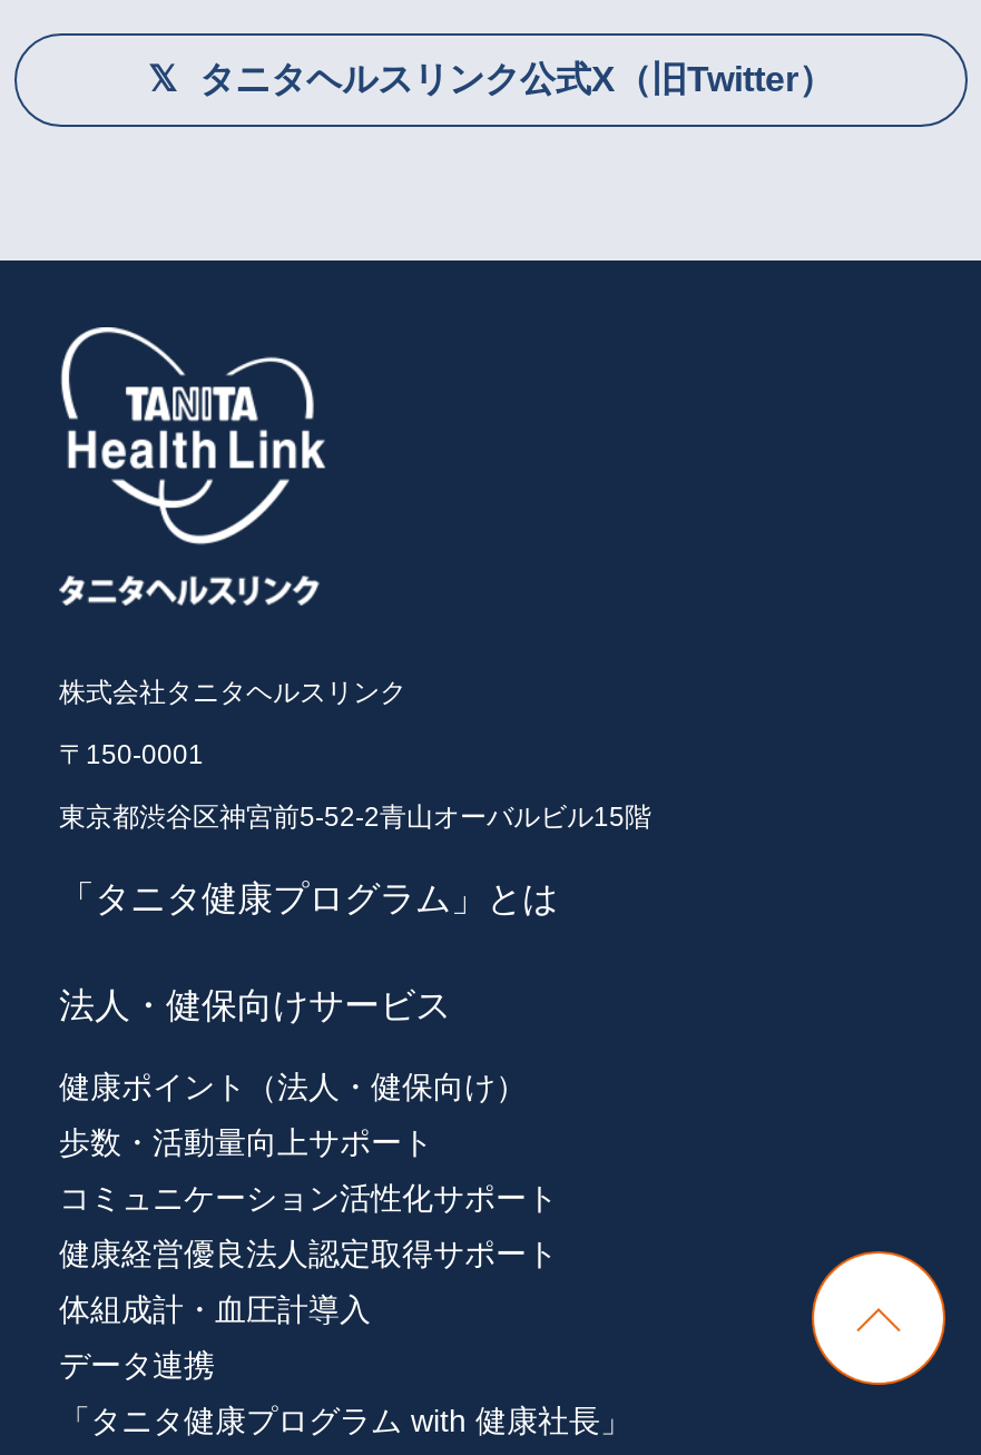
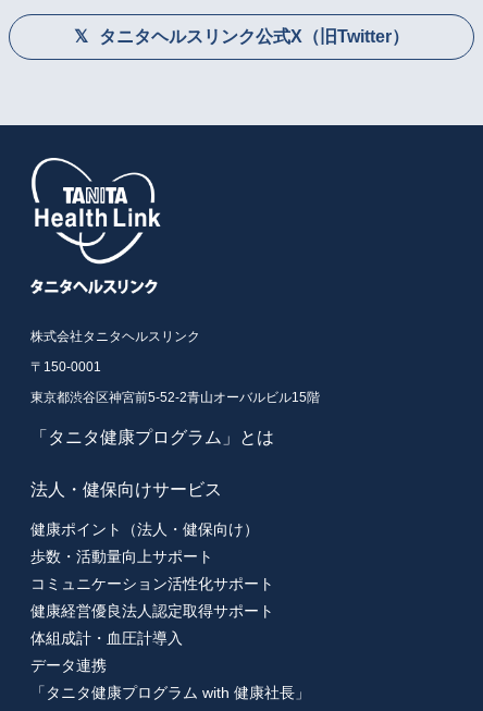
[810,1249,948,1387] [image] -> none

